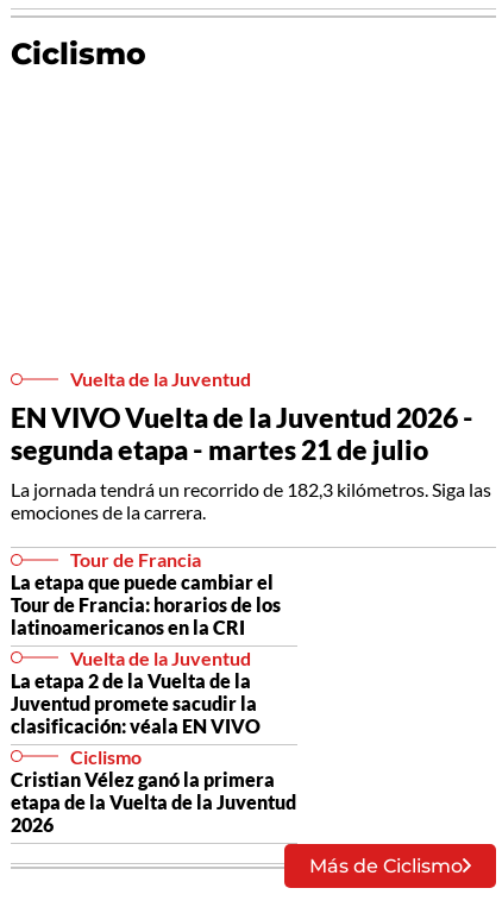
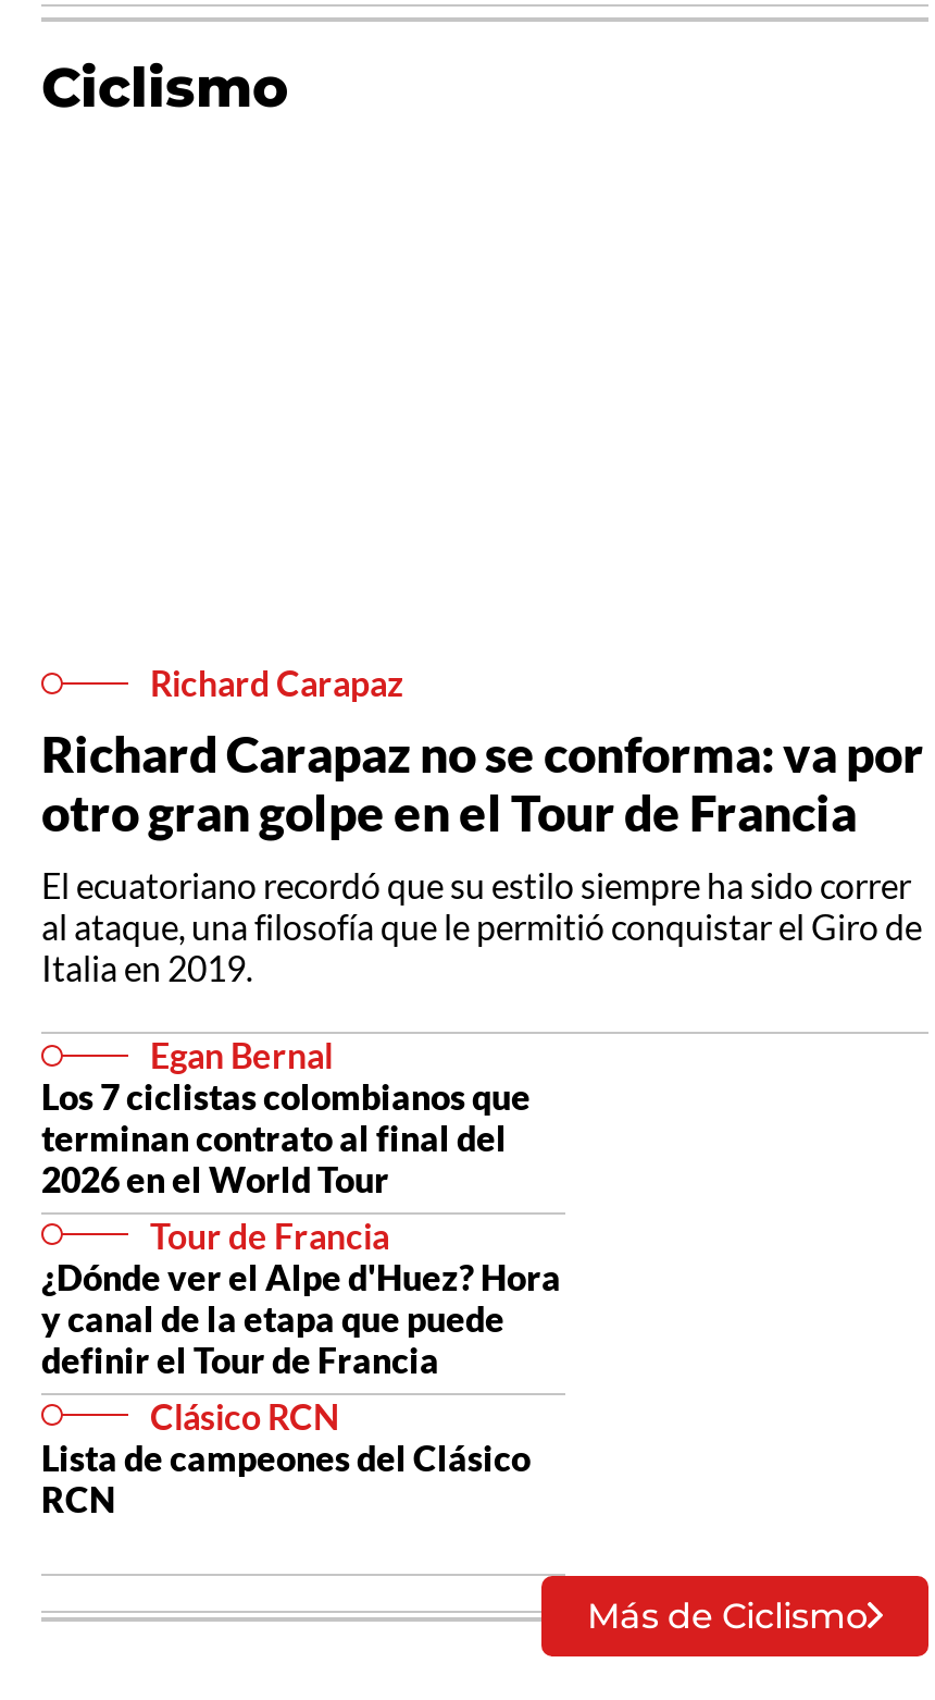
[11,368,491,523] Vuelta de la Juventud | EN VIVO Vuelta de la Juventud 2026 - | segunda etapa - martes 21 de julio | La jornada tendrá un recorrido de 182,3 kilómetros. Siga las | emociones de la carrera. -> [41,662,924,1200] Richard Carapaz | Richard Carapaz no se conforma: va por | otro gran golpe en el Tour de Francia | El ecuatoriano recordó que su estilo siempre ha sido correr | al ataque, una filosofía que le permitió conquistar el Giro de | Italia en 2019. | Egan Bernal | Los 7 ciclistas colombianos que | terminan contrato al final del | 2026 en el World Tour
moved [70,548,201,571] -> [150,1215,389,1256]: Tour de Francia
[11,571,296,835] La etapa que puede cambiar el | Tour de Francia: horarios de los | latinoamericanos en la CRI | Vuelta de la Juventud | La etapa 2 de la Vuelta de la | Juventud promete sacudir la | clasificación: véala EN VIVO | Ciclismo | Cristian Vélez ganó la primera | etapa de la Vuelta de la Juventud | 2026 -> [41,1256,561,1519] ¿Dónde ver el Alpe d'Huez? Hora | y canal de la etapa que puede | definir el Tour de Francia | Clásico RCN | Lista de campeones del Clásico | RCN

